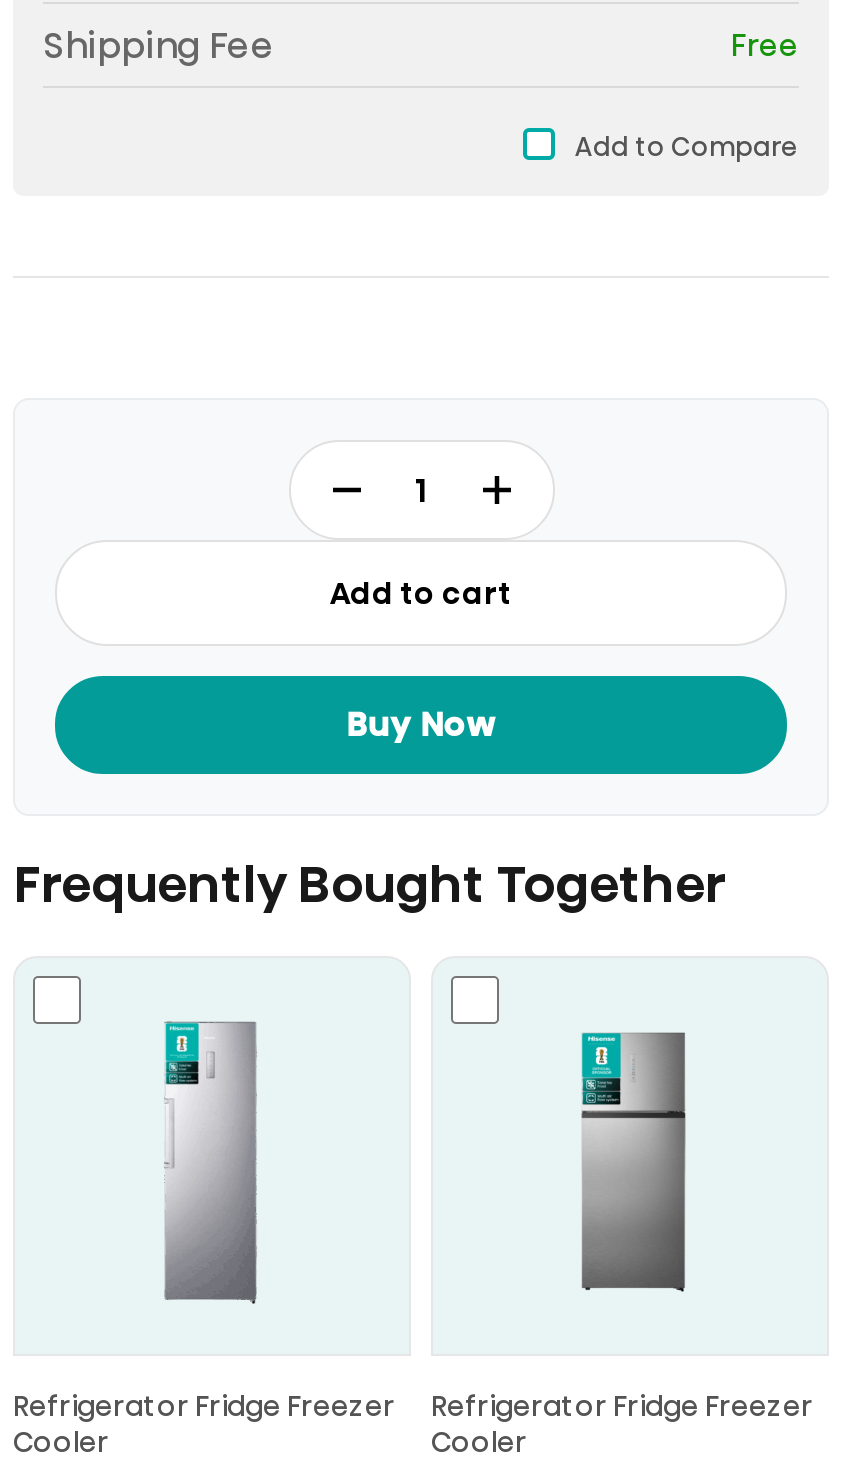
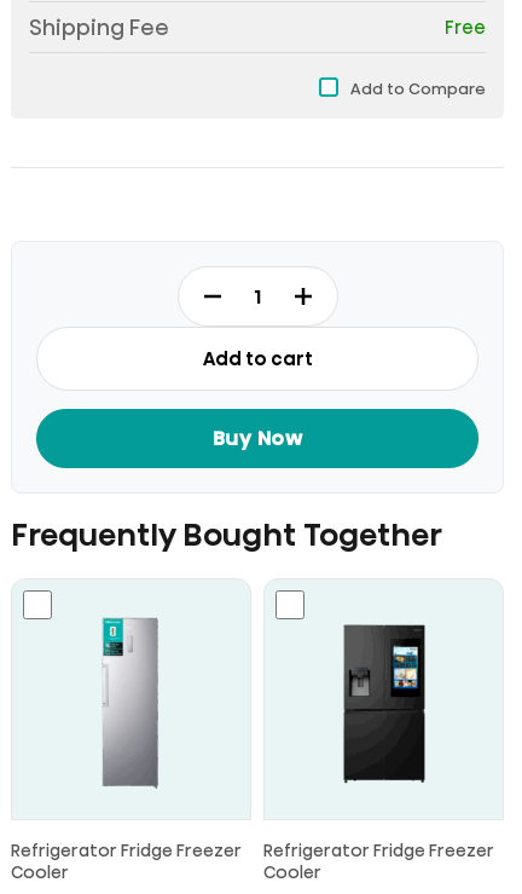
[563,1032,699,1294] [image] -> [342,624,427,784] [image]

